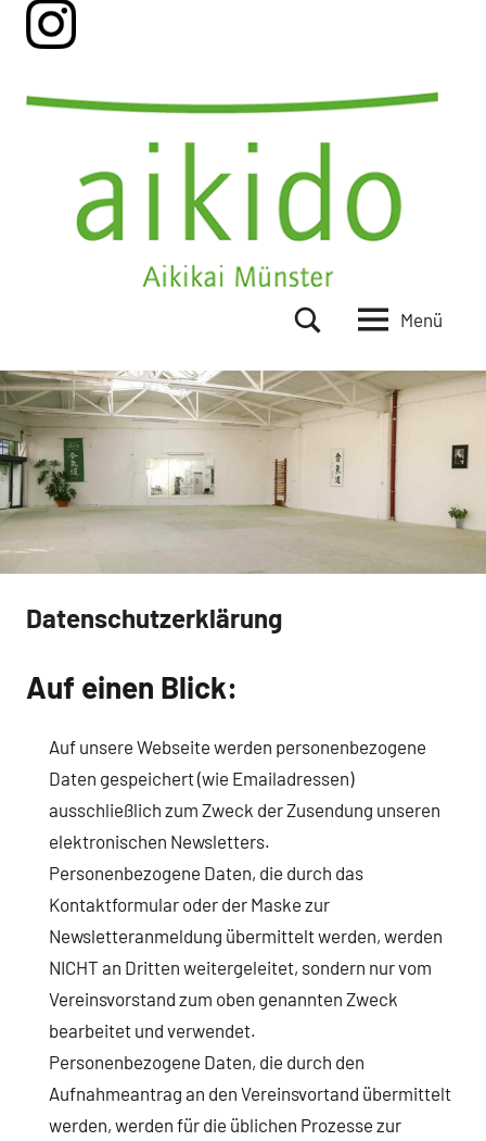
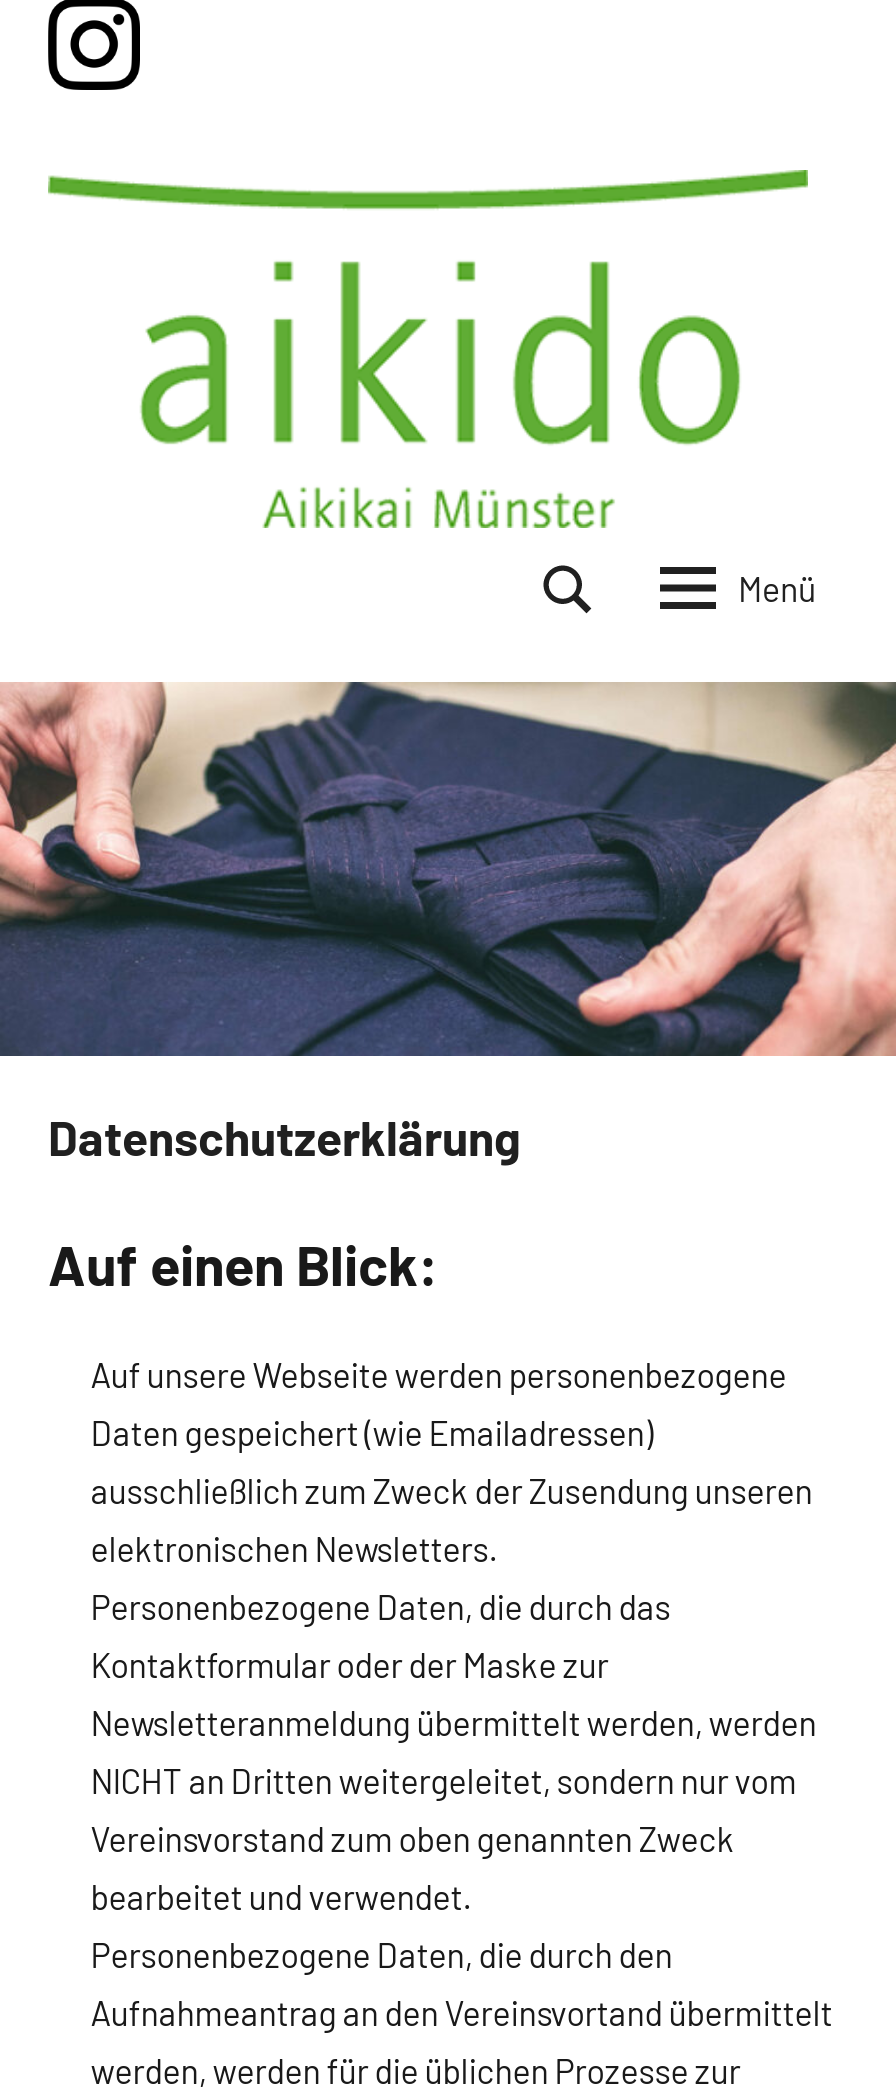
[3,369,483,575] [image] -> [6,680,890,1058] [image]

